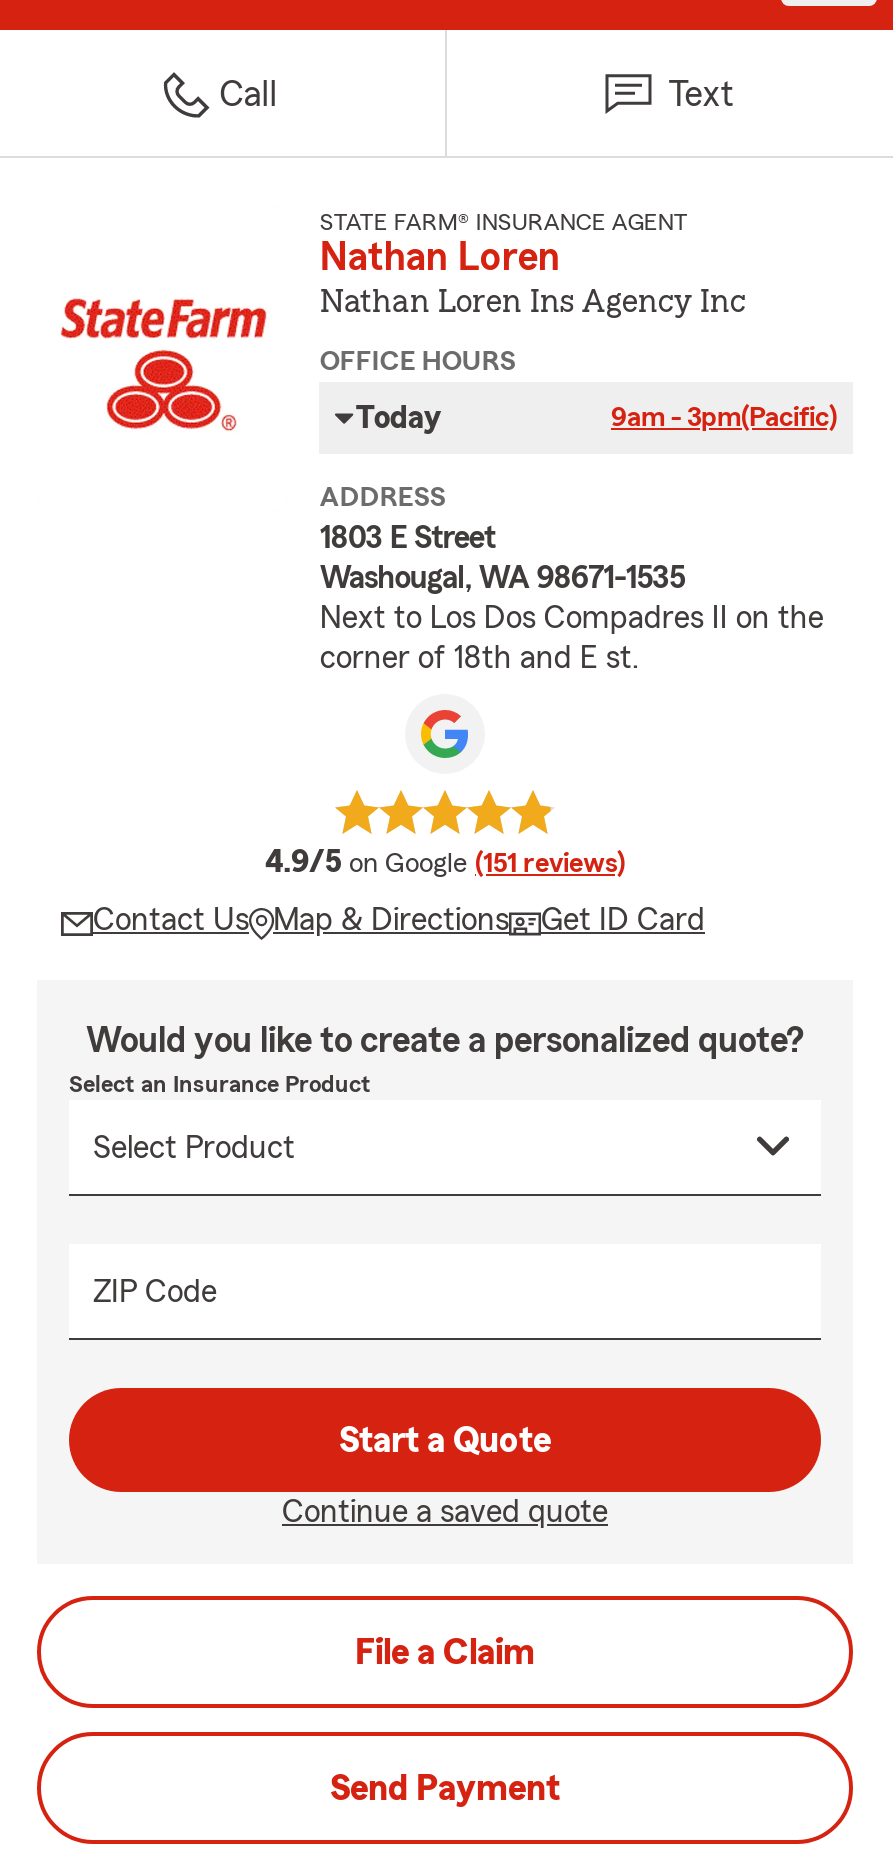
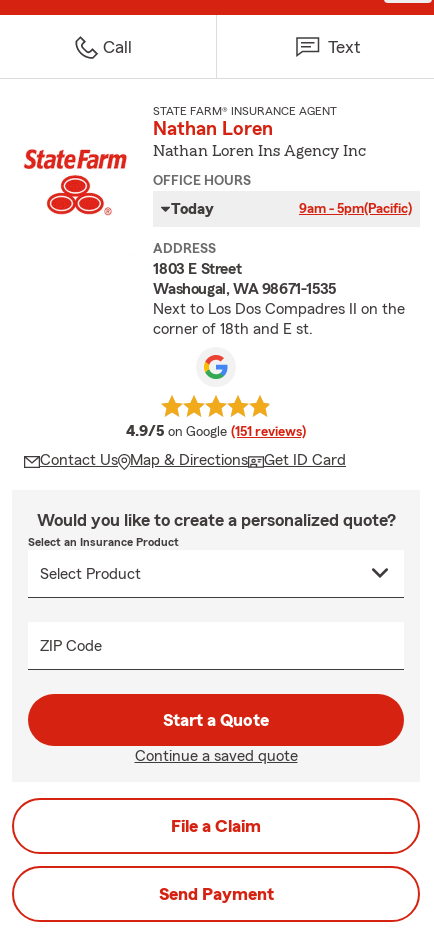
[611,404,837,432] 9am - 3pm(Pacific) -> [299,202,412,216] 9am - 5pm(Pacific)

